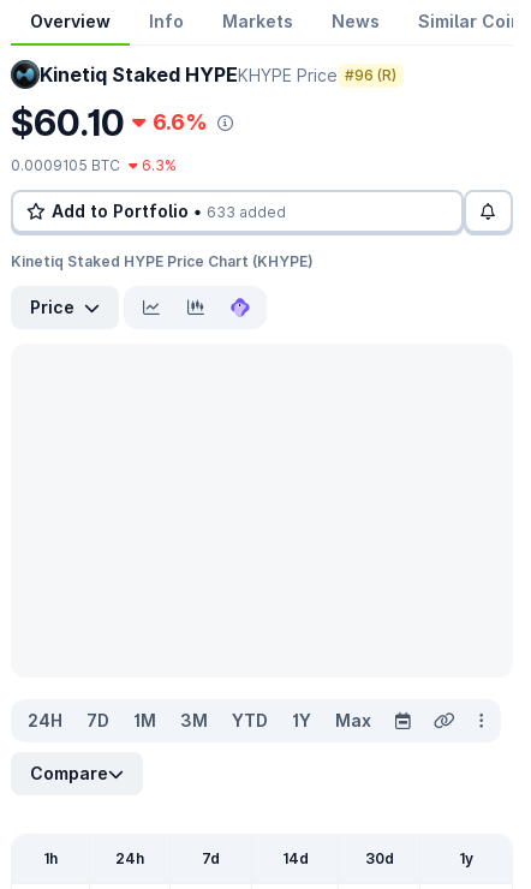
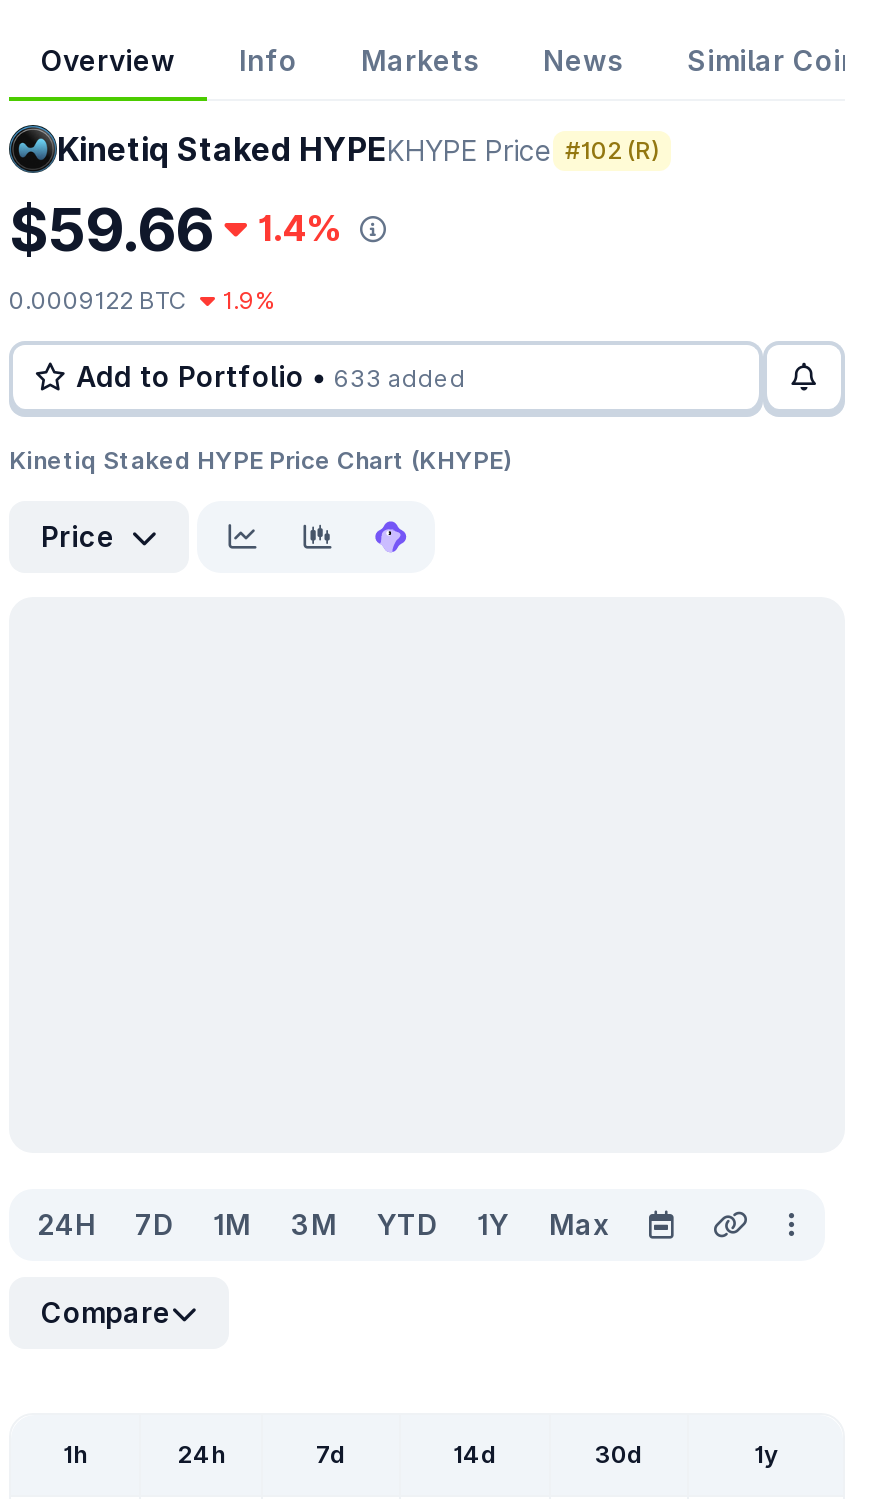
[40,62,396,86] Kinetiq Staked HYPEKHYPE Price #96 (R) -> [57,129,659,169] Kinetiq Staked HYPEKHYPE Price #102 (R)
[11,101,125,144] $60.10 -> [9,193,213,265] $59.66
[152,109,207,135] 6.6% -> [258,207,344,249] 1.4%
[11,156,120,174] 0.0009105 BTC -> [9,285,187,315] 0.0009122 BTC
[142,156,177,174] 6.3% -> [223,285,275,315] 1.9%

